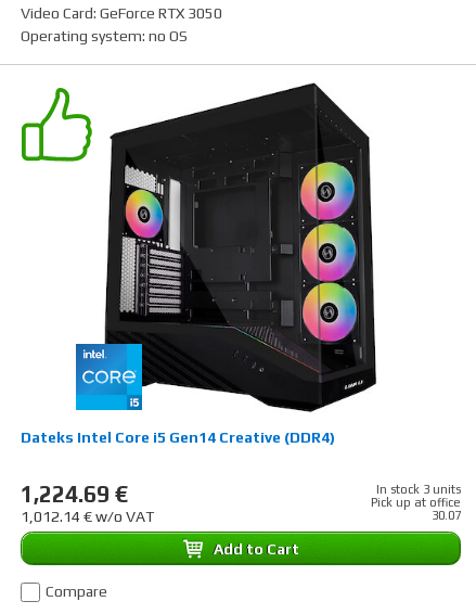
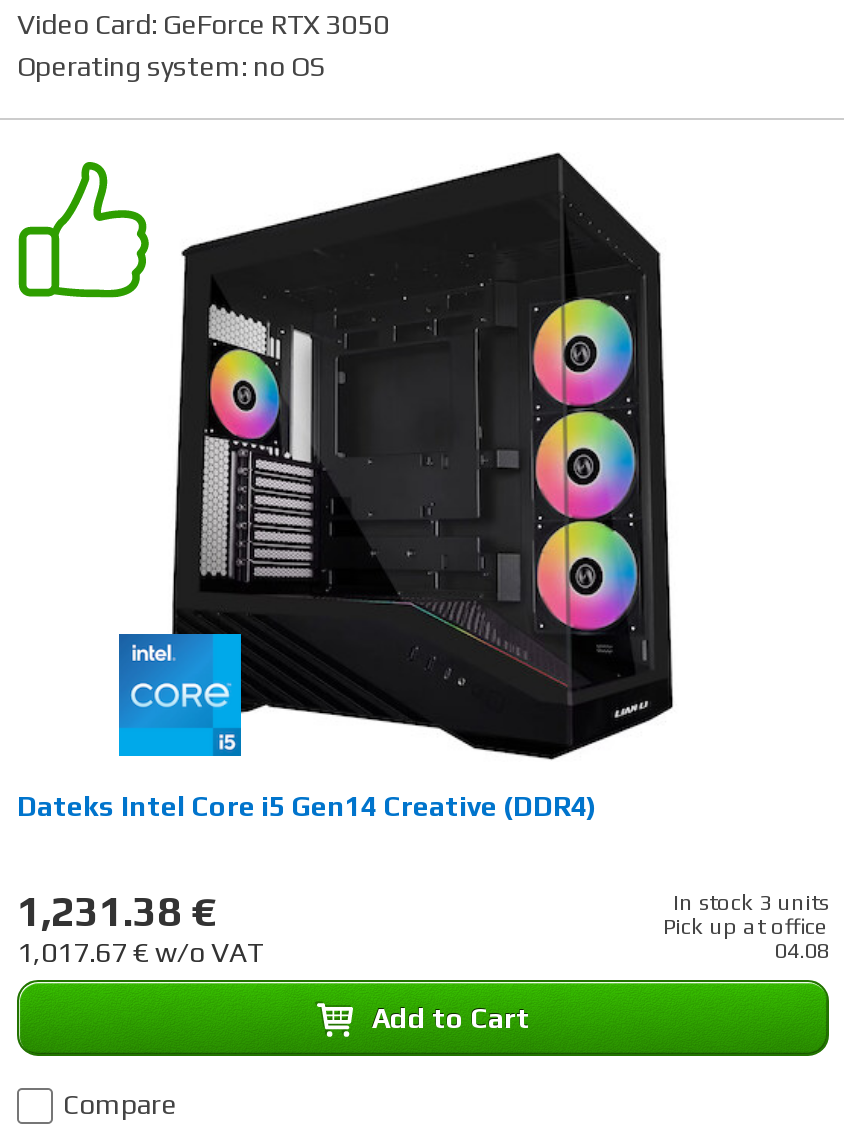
[21,481,128,508] 1,224.69 € -> [17,887,215,937] 1,231.38 €
[21,508,154,525] 1,012.14 € w/o VAT -> [17,937,263,969] 1,017.67 € w/o VAT
[432,509,461,522] 30.07 -> [775,939,829,963] 04.08

